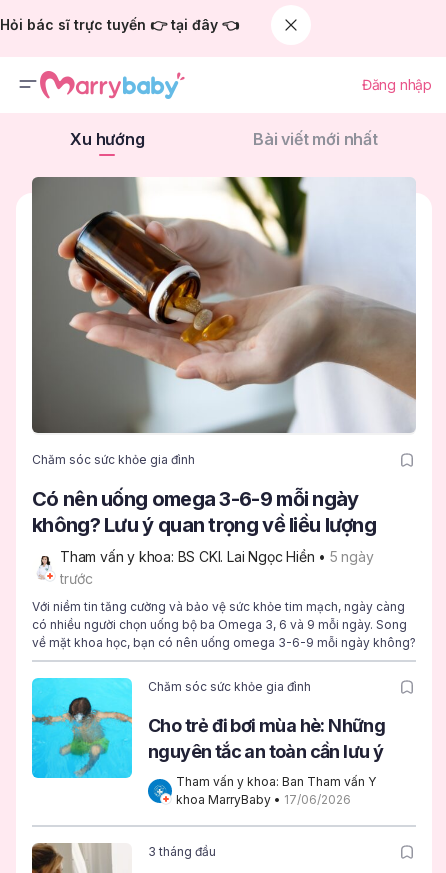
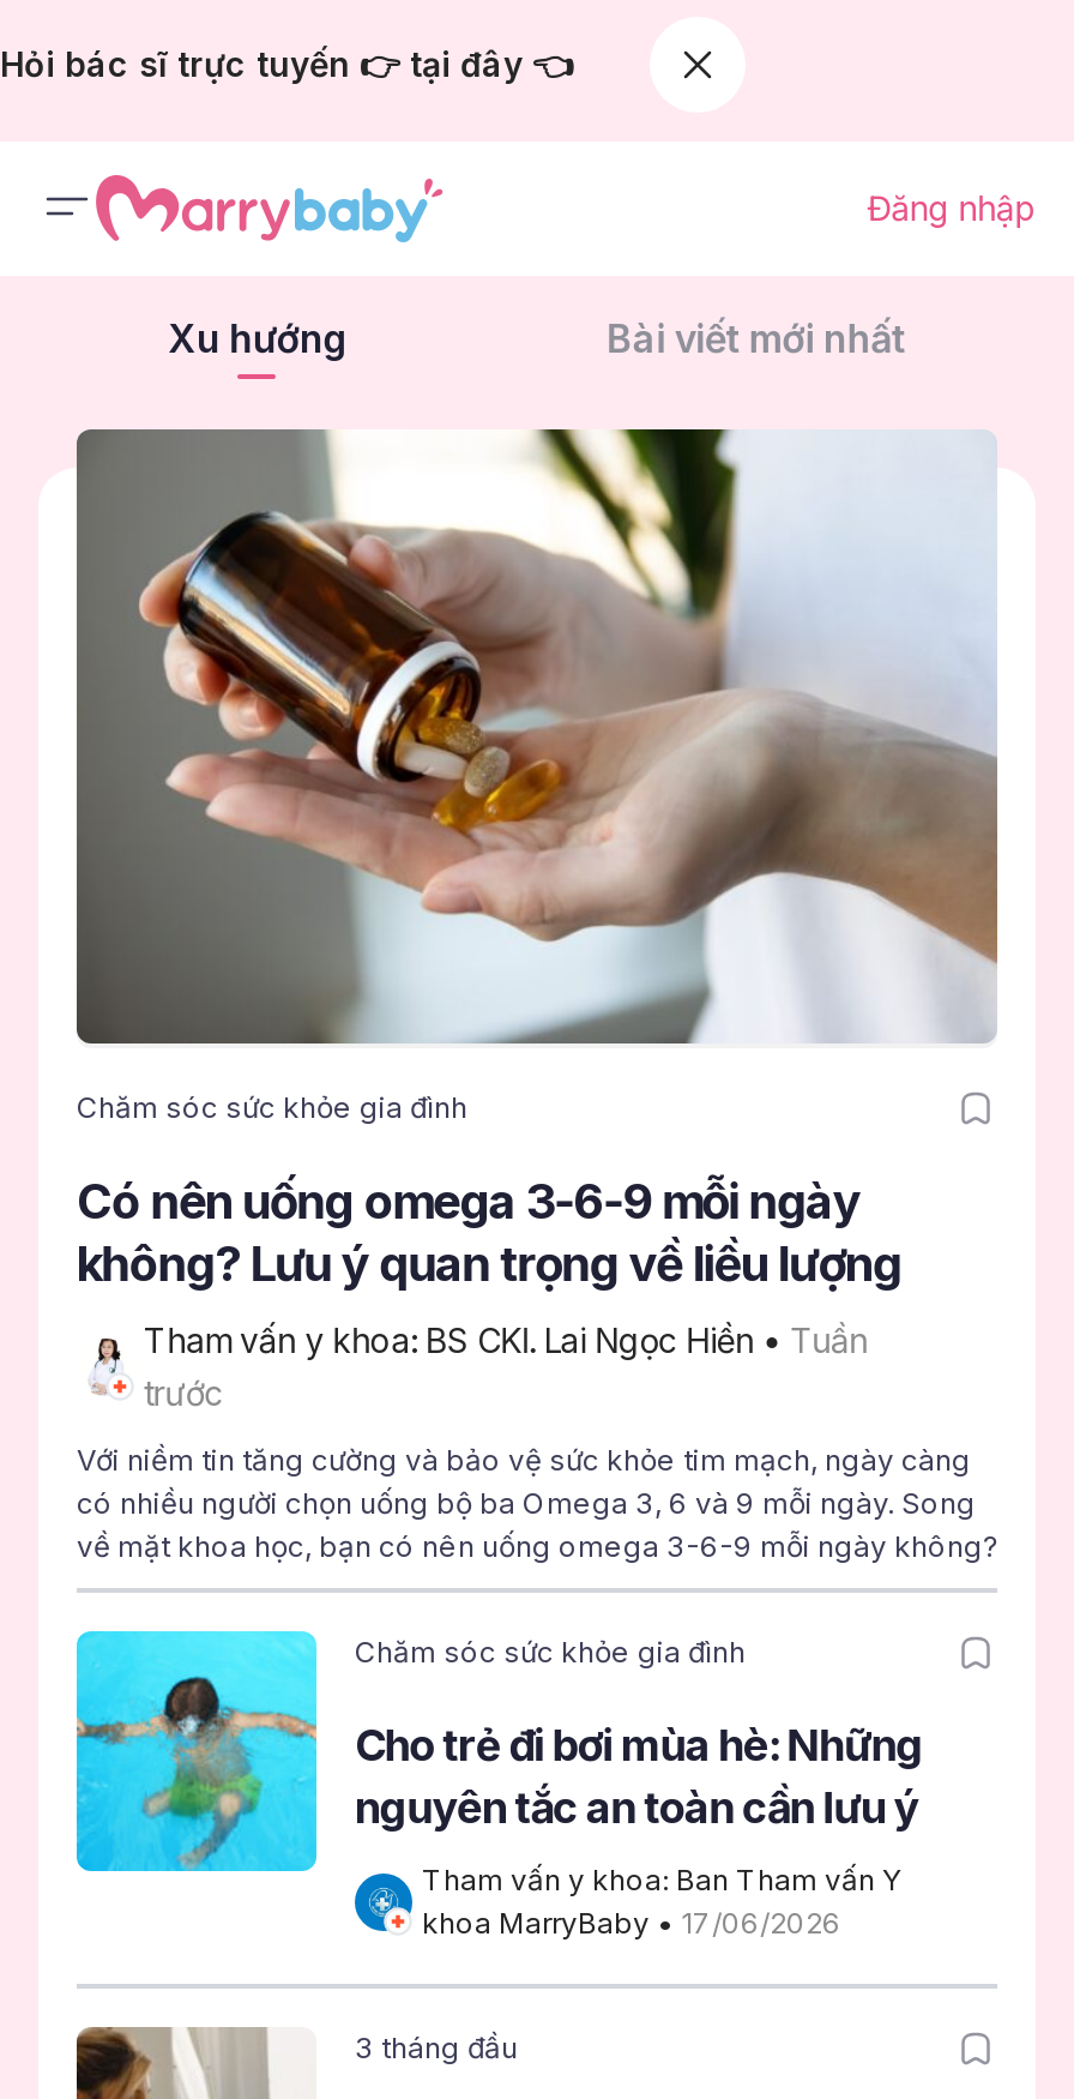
[60,548,374,565] Tham vấn y khoa: BS CKI. Lai Ngọc Hiền • 5 ngày -> [144,1320,868,1361] Tham vấn y khoa: BS CKI. Lai Ngọc Hiền • Tuần

